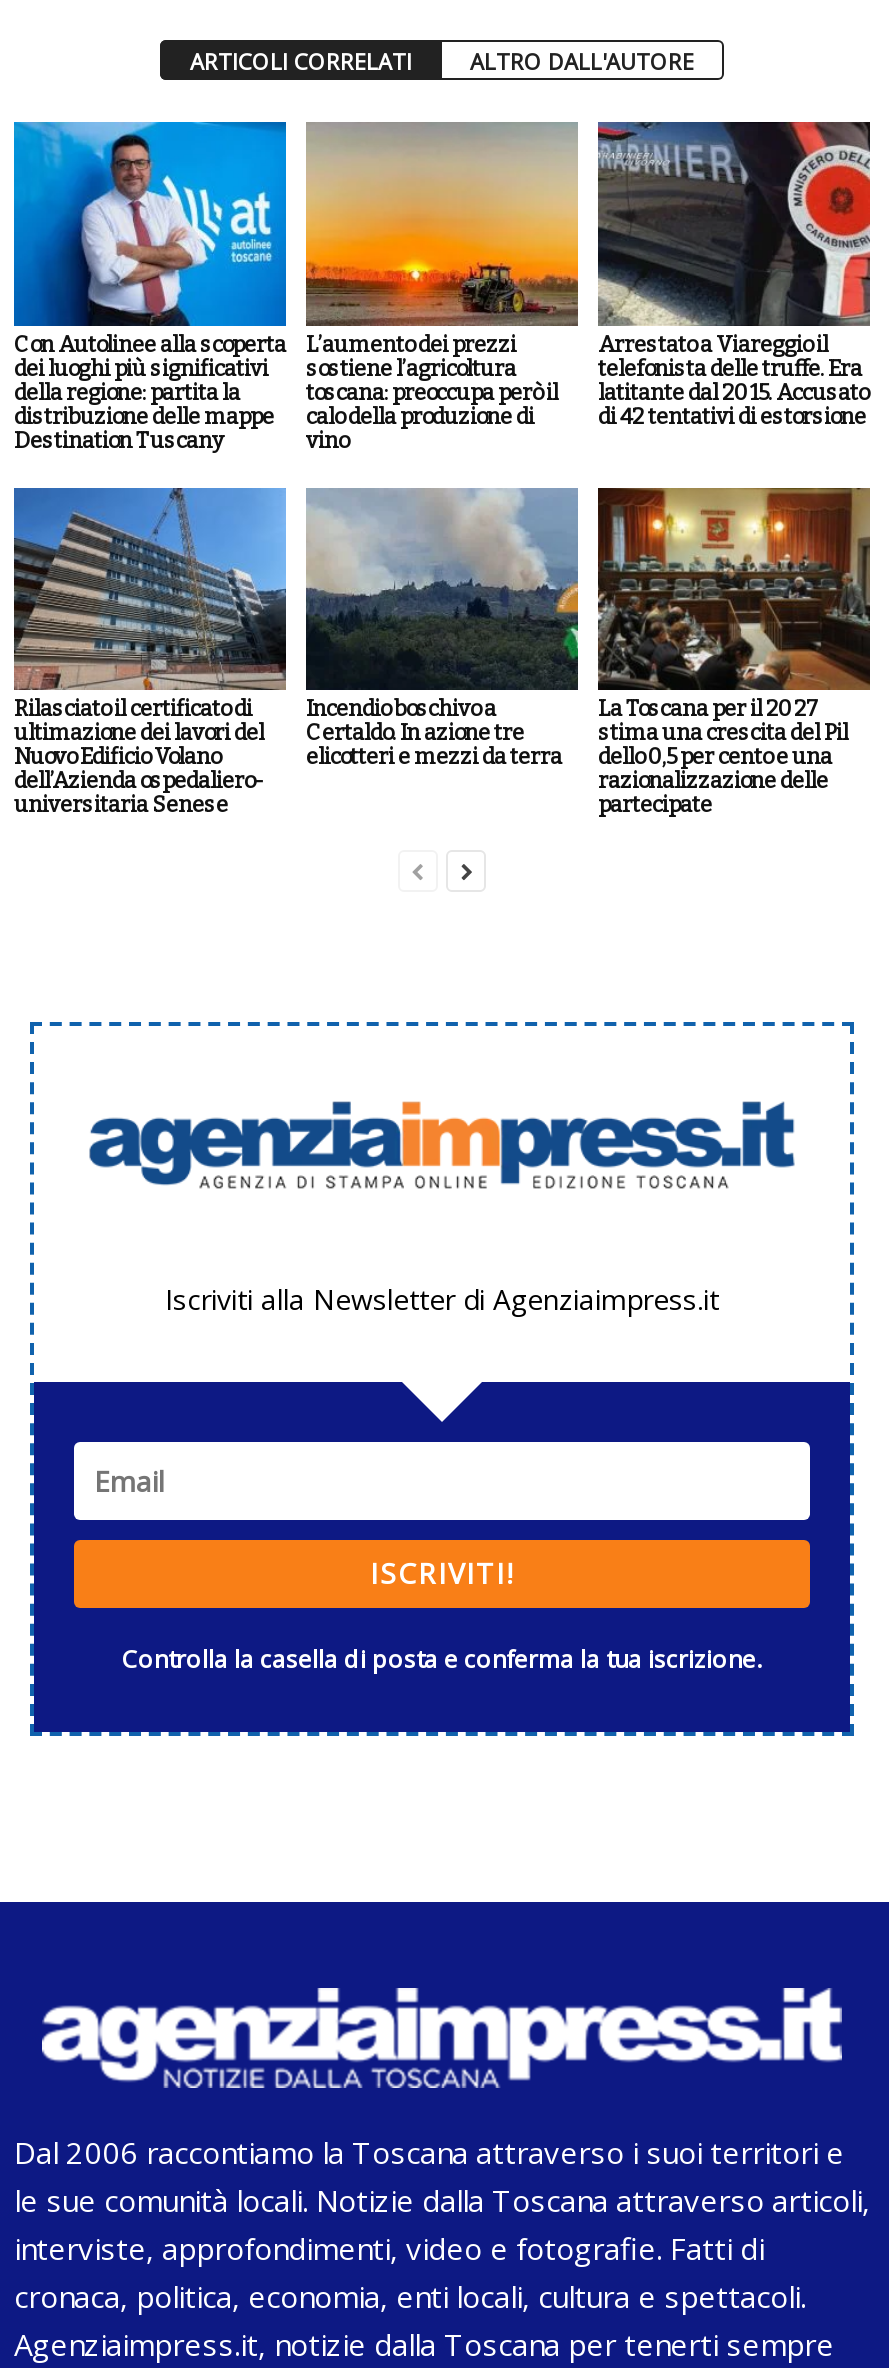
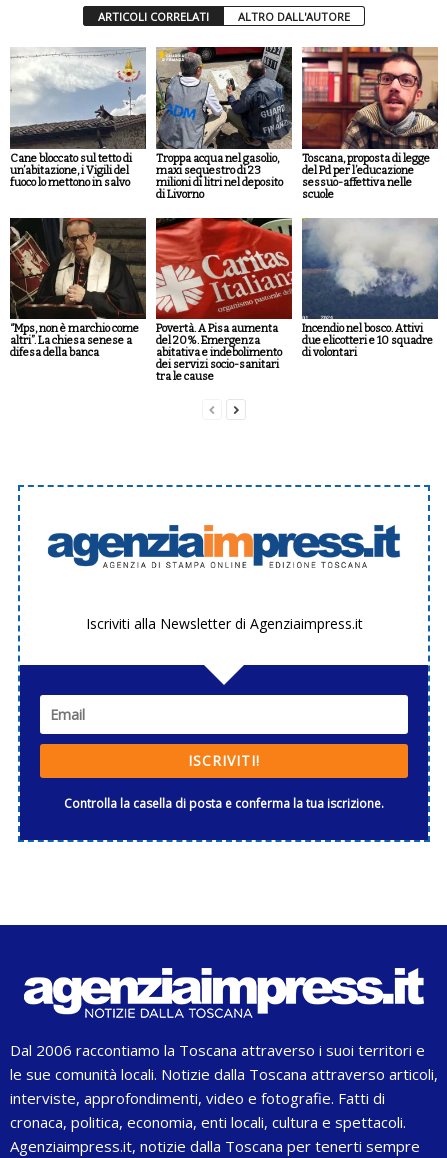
[12,120,288,453] [image] | Con Autolinee alla scoperta | dei luoghi più significativi | della regione: partita la | distribuzione delle mappe | Destination Tuscany -> [9,47,147,189] [image] | Cane bloccato sul tetto di | un’abitazione, i Vigili del | fuoco lo mettono in salvo
[304,122,580,453] [image] | L’aumento dei prezzi | sostiene l’agricoltura | toscana: preoccupa però il | calo della produzione di | vino -> [155,46,293,201] [image] | Troppa acqua nel gasolio, | maxi sequestro di 23 | milioni di litri nel deposito | di Livorno
[596,120,872,429] [image] | Arrestato a Viareggio il | telefonista delle truffe. Era | latitante dal 2015. Accusato | di 42 tentativi di estorsione -> [301,46,438,201] [image] | Toscana, proposta di legge | del Pd per l’educazione | sessuo-affettiva nelle | scuole
[12,486,288,819] [image] | Rilasciato il certificato di | ultimazione dei lavori del | Nuovo Edificio Volano | dell’Azienda ospedaliero- | universitaria Senese -> [9,217,147,359] [image] | “Mps, non è marchio come | altri”. La chiesa senese a | difesa della banca
[304,488,580,771] [image] | Incendio boschivo a | Certaldo. In azione tre | elicotteri e mezzi da terra -> [155,217,293,383] [image] | Povertà. A Pisa aumenta | del 20%. Emergenza | abitativa e indebolimento | dei servizi socio-sanitari | tra le cause
[596,488,870,819] [image] | La Toscana per il 2027 | stima una crescita del Pil | dello 0,5 per cento e una | razionalizzazione delle | partecipate -> [301,217,438,359] [image] | Incendio nel bosco. Attivi | due elicotteri e 10 squadre | di volontari

